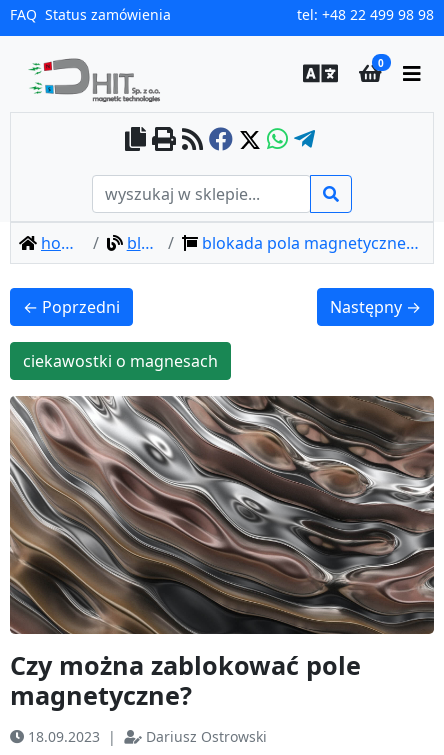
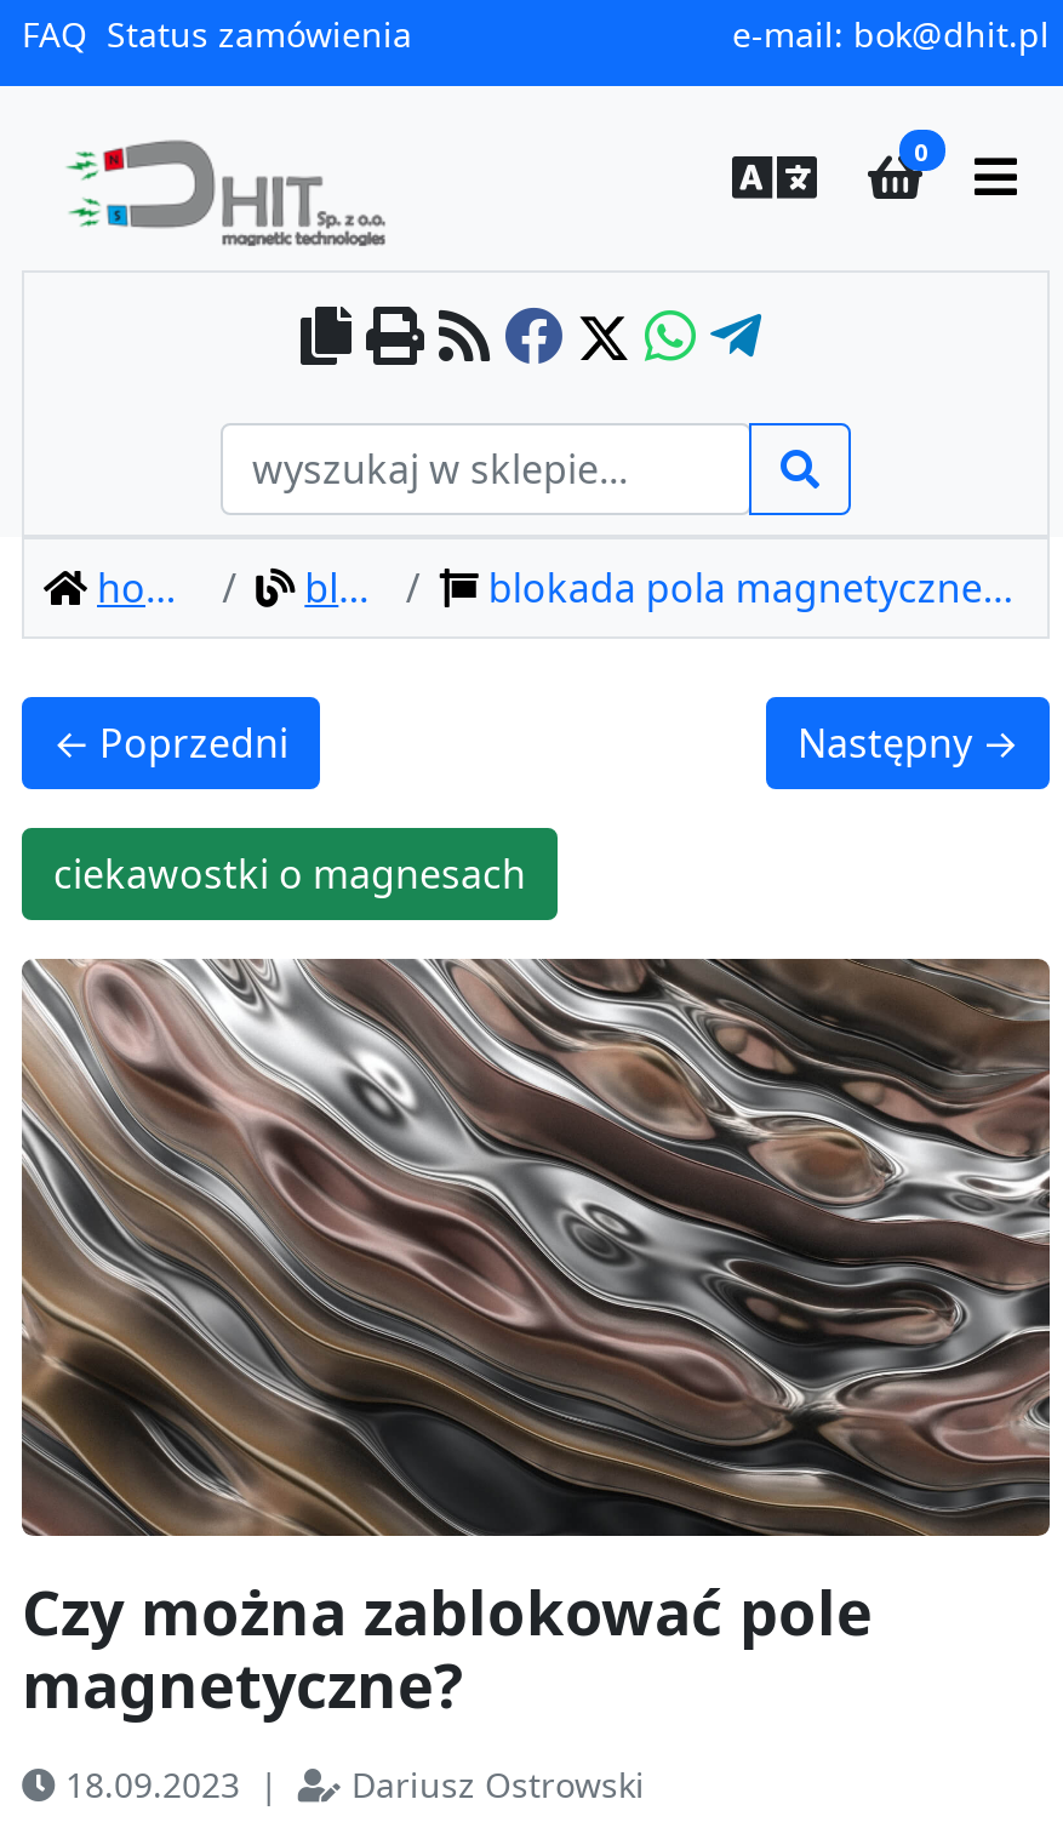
[297,5,434,24] tel: +48 22 499 98 98 -> [732,11,1050,57] e-mail: bok@dhit.pl

